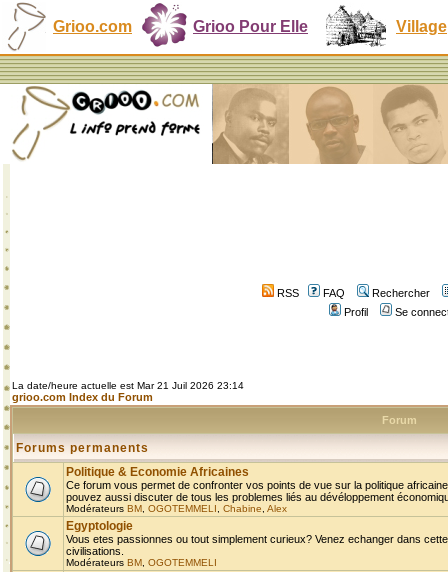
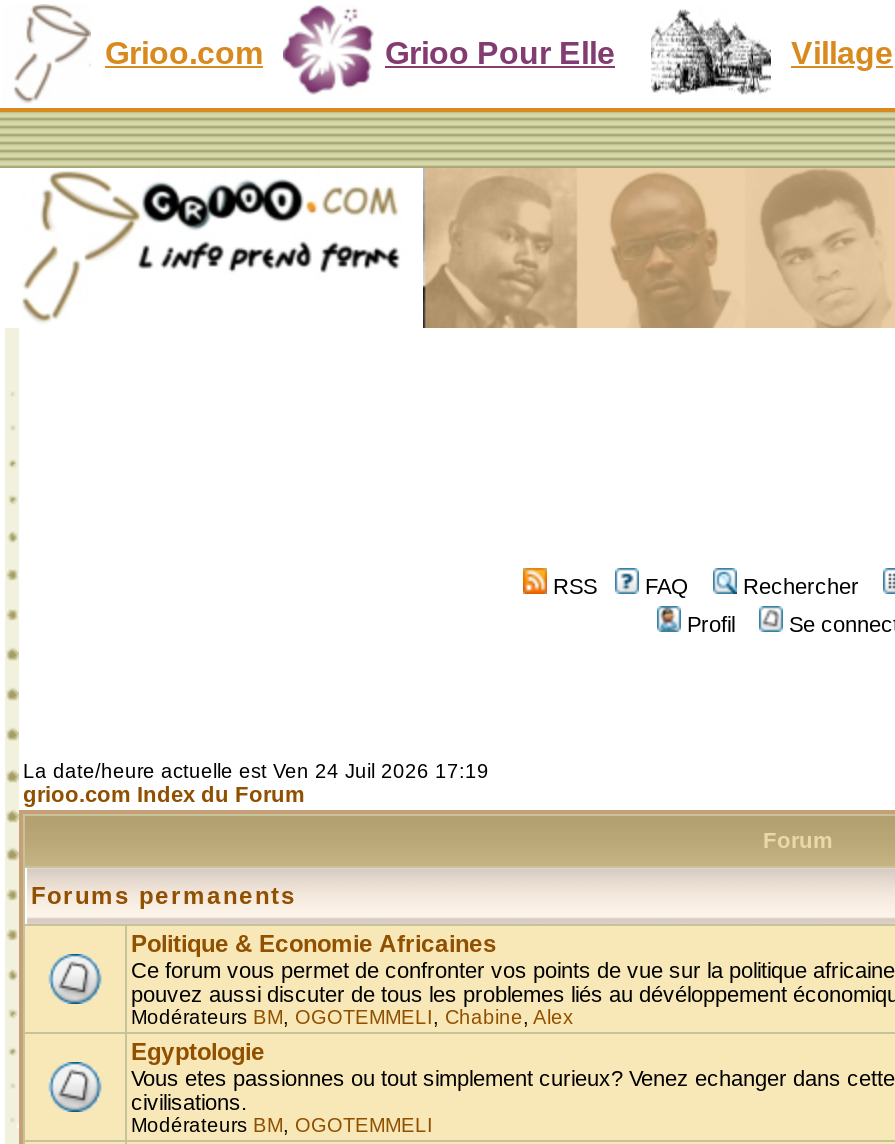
[12,380,244,391] La date/heure actuelle est Mar 21 Juil 2026 23:14 -> [23,760,489,782] La date/heure actuelle est Ven 24 Juil 2026 17:19

